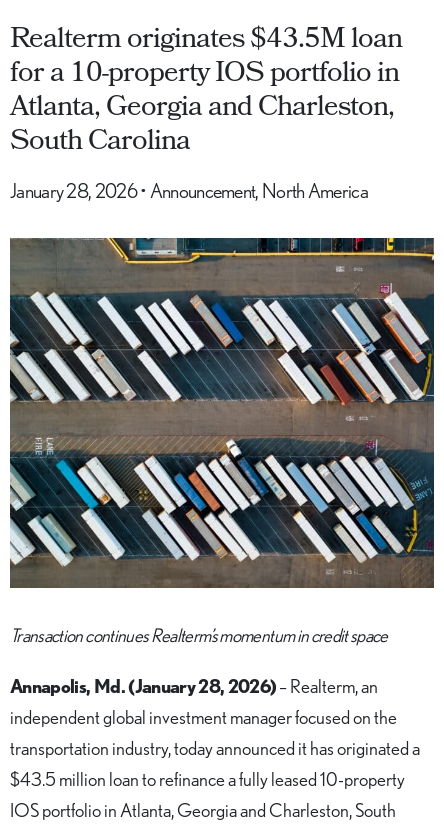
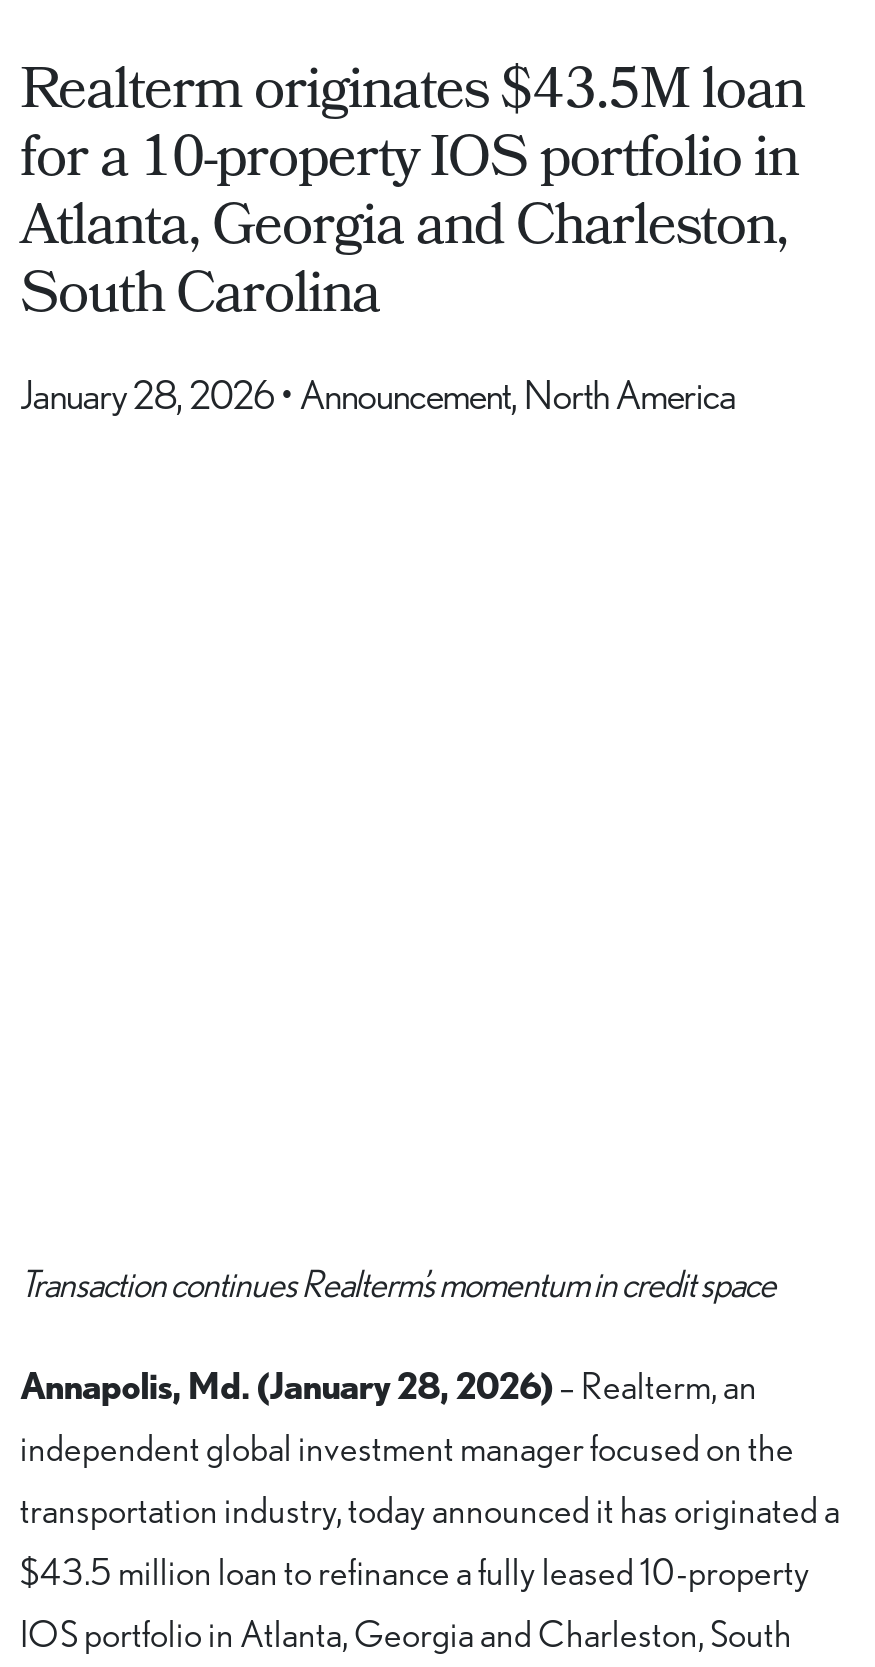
[9,237,435,589] [image] -> none

